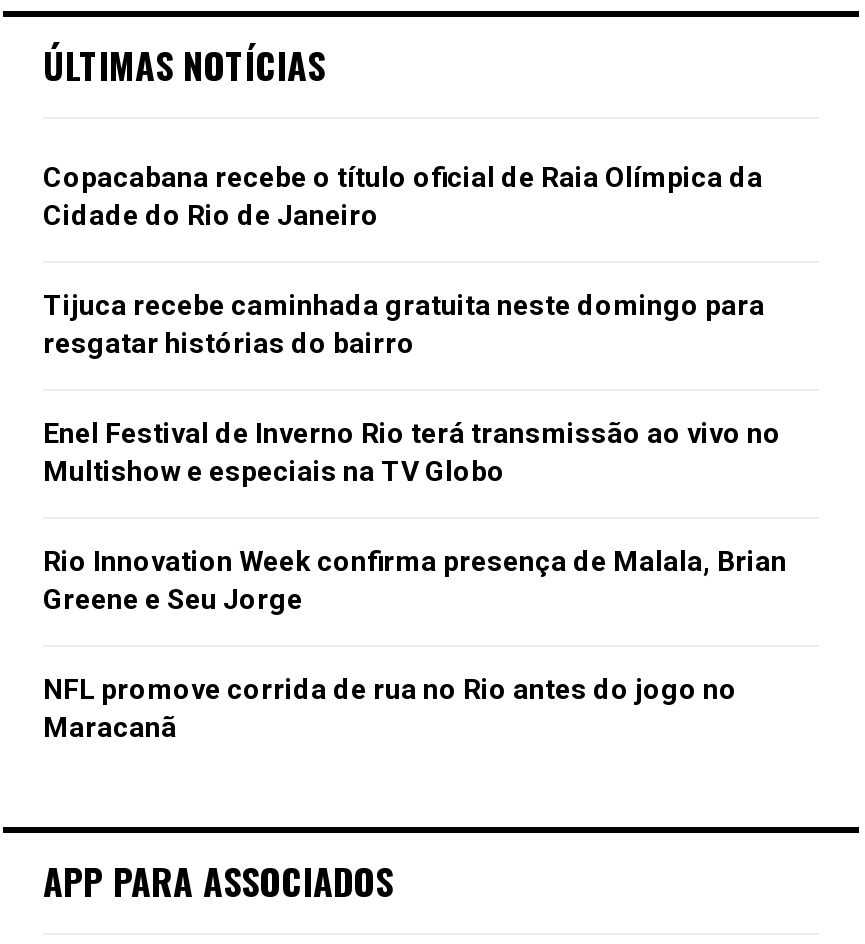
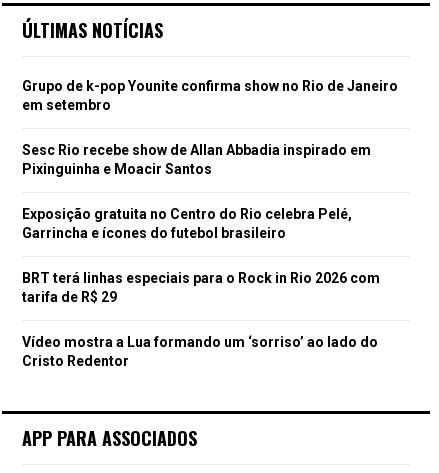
[43,160,763,230] Copacabana recebe o título oficial de Raia Olímpica da | Cidade do Rio de Janeiro -> [22,77,398,112] Grupo de k-pop Younite confirma show no Rio de Janeiro | em setembro
[43,288,765,358] Tijuca recebe caminhada gratuita neste domingo para | resgatar histórias do bairro -> [22,141,371,176] Sesc Rio recebe show de Allan Abbadia inspirado em | Pixinguinha e Moacir Santos
[43,416,781,486] Enel Festival de Inverno Rio terá transmissão ao vivo no | Multishow e especiais na TV Globo -> [22,205,352,240] Exposição gratuita no Centro do Rio celebra Pelé, | Garrincha e ícones do futebol brasileiro
[43,544,787,614] Rio Innovation Week confirma presença de Malala, Brian | Greene e Seu Jorge -> [22,269,380,304] BRT terá linhas especiais para o Rock in Rio 2026 com | tarifa de R$ 29
[43,672,737,742] NFL promove corrida de rua no Rio antes do jogo no | Maracanã -> [22,333,378,368] Vídeo mostra a Lua formando um ‘sorriso’ ao lado do | Cristo Redentor

